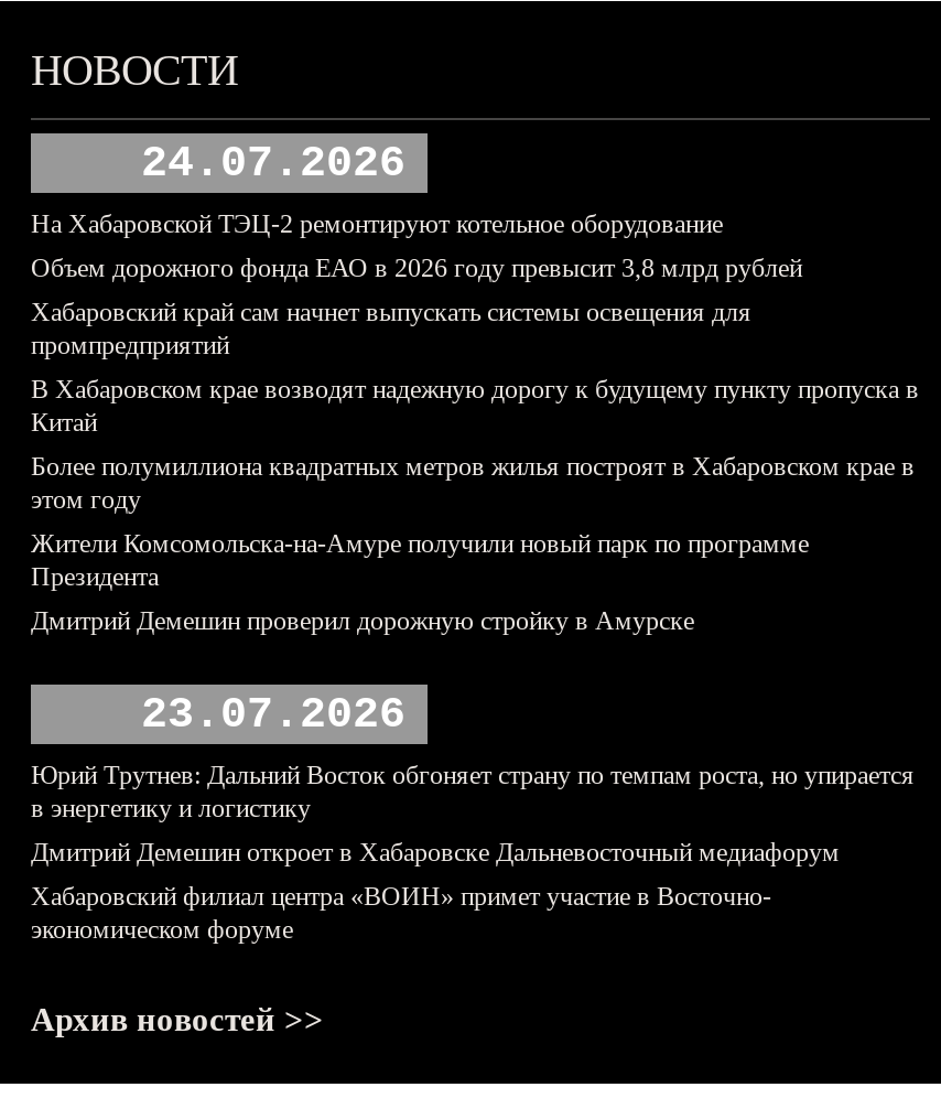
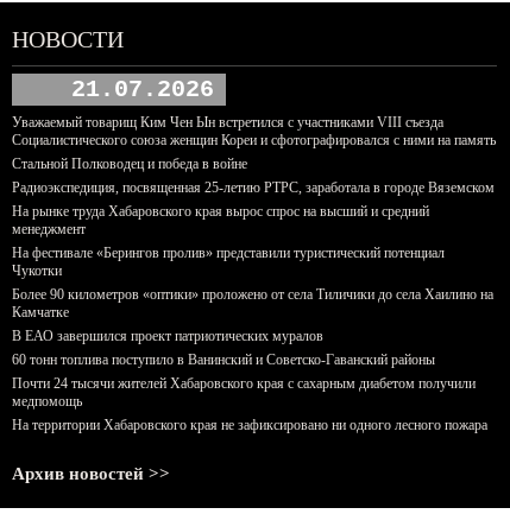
[31,138,919,945] 24.07.2026 | На Хабаровской ТЭЦ-2 ремонтируют котельное оборудование | Объем дорожного фонда ЕАО в 2026 году превысит 3,8 млрд рублей | Хабаровский край сам начнет выпускать системы освещения для | промпредприятий | В Хабаровском крае возводят надежную дорогу к будущему пункту пропуска в | Китай | Более полумиллиона квадратных метров жилья построят в Хабаровском крае в | этом году | Жители Комсомольска-на-Амуре получили новый парк по программе | Президента | Дмитрий Демешин проверил дорожную стройку в Амурске | 23.07.2026 | Юрий Трутнев: Дальний Восток обгоняет страну по темпам роста, но упирается | в энергетику и логистику | Дмитрий Демешин откроет в Хабаровске Дальневосточный медиафорум | Хабаровский филиал центра «ВОИН» примет участие в Восточно- | экономическом форуме -> [12,76,496,433] 21.07.2026 | Уважаемый товарищ Ким Чен Ын встретился с участниками VIII съезда | Социалистического союза женщин Кореи и сфотографировался с ними на память | Стальной Полководец и победа в войне | Радиоэкспедиция, посвященная 25-летию РТРС, заработала в городе Вяземском | На рынке труда Хабаровского края вырос спрос на высший и средний | менеджмент | На фестивале «Берингов пролив» представили туристический потенциал | Чукотки | Более 90 километров «оптики» проложено от села Тиличики до села Хаилино на | Камчатке | В ЕАО завершился проект патриотических муралов | 60 тонн топлива поступило в Ванинский и Советско-Гаванский районы | Почти 24 тысячи жителей Хабаровского края с сахарным диабетом получили | медпомощь | На территории Хабаровского края не зафиксировано ни одного лесного пожара

